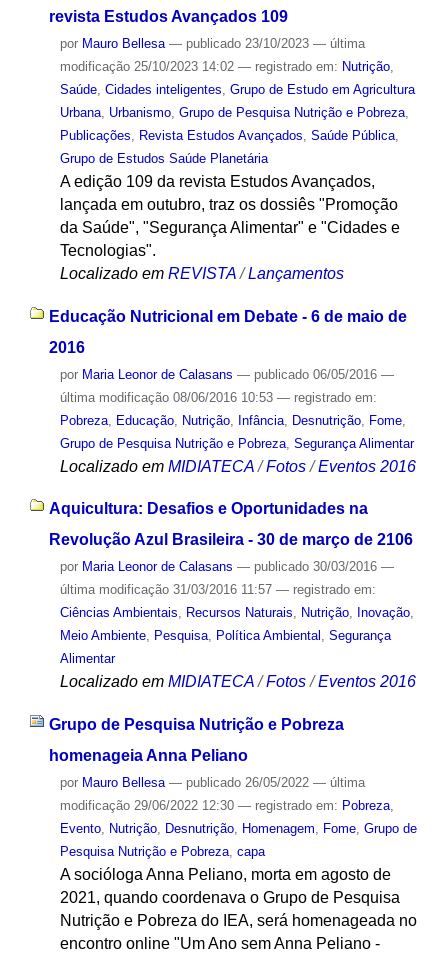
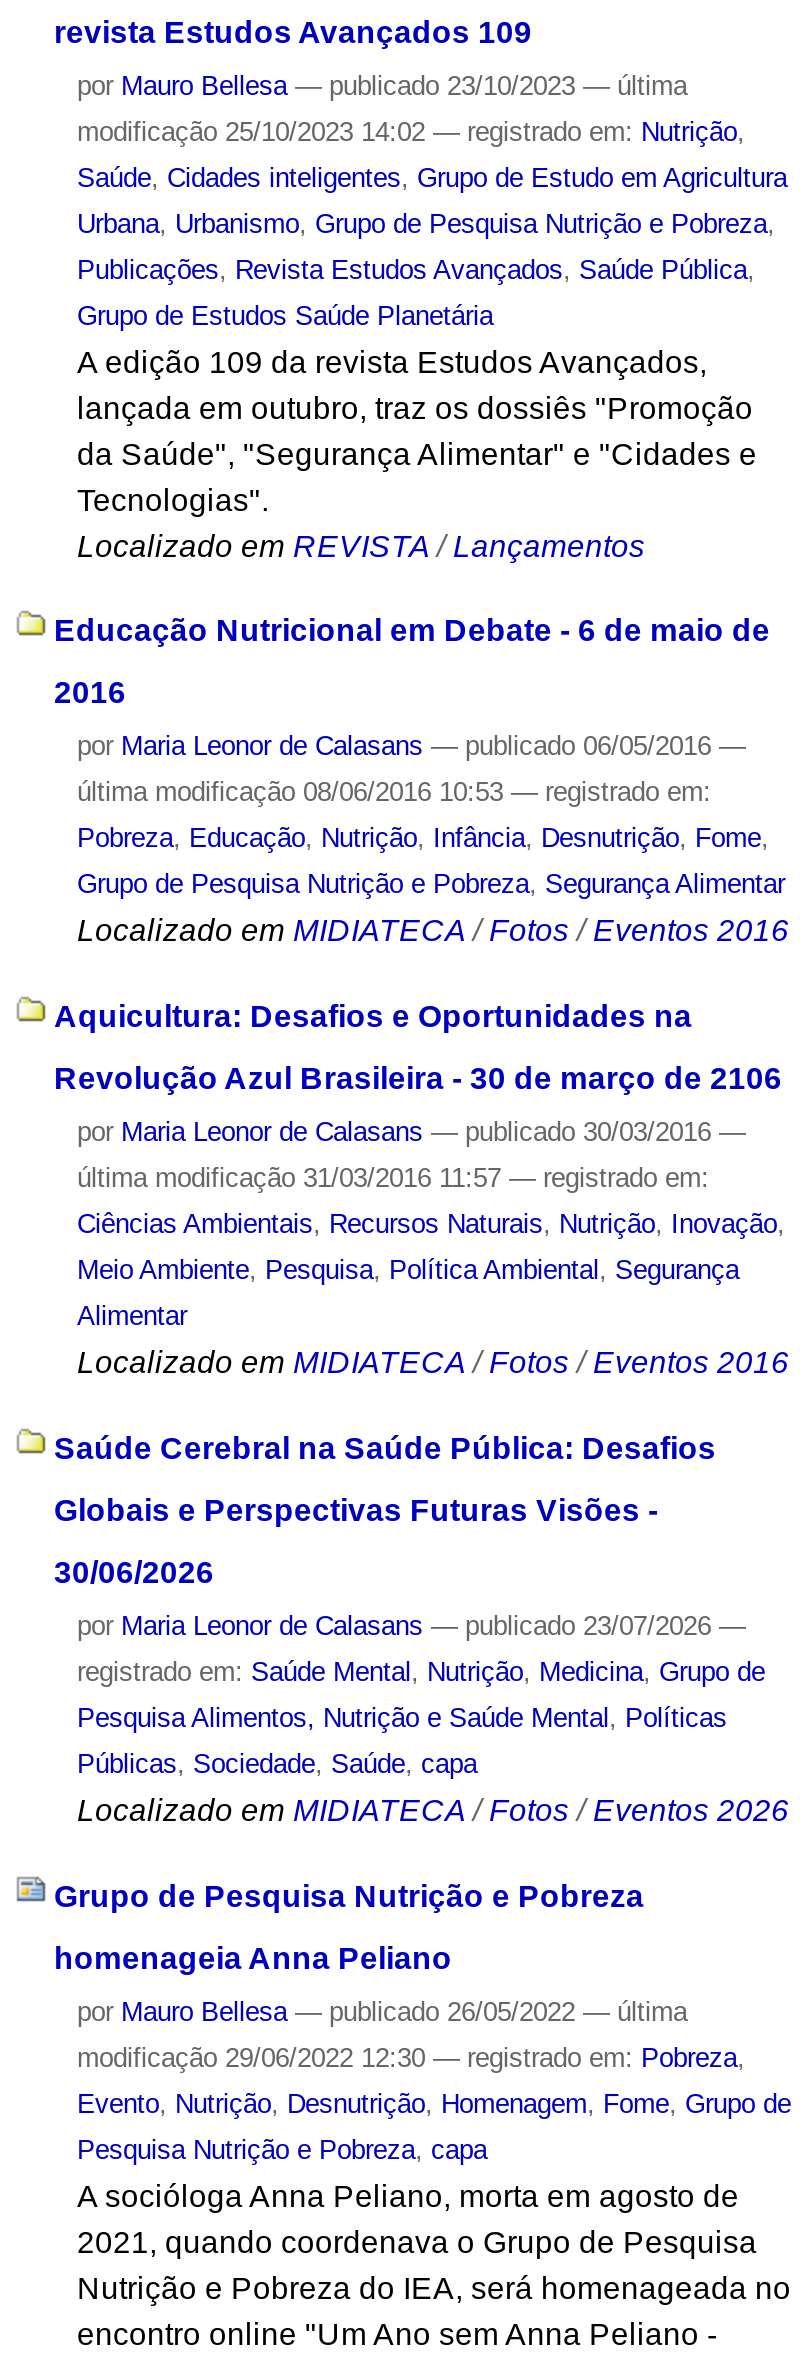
none -> [54,1430,789,1826] Saúde Cerebral na Saúde Pública: Desafios | Globais e Perspectivas Futuras Visões - | 30/06/2026 | por Maria Leonor de Calasans — publicado 23/07/2026 — | registrado em: Saúde Mental, Nutrição, Medicina, Grupo de | Pesquisa Alimentos, Nutrição e Saúde Mental, Políticas | Públicas, Sociedade, Saúde, capa | Localizado em MIDIATECA / Fotos / Eventos 2026

